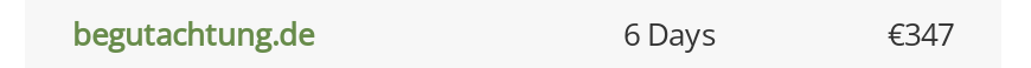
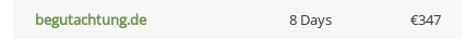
[623,13,716,55] 6 Days -> [289,10,331,29] 8 Days

